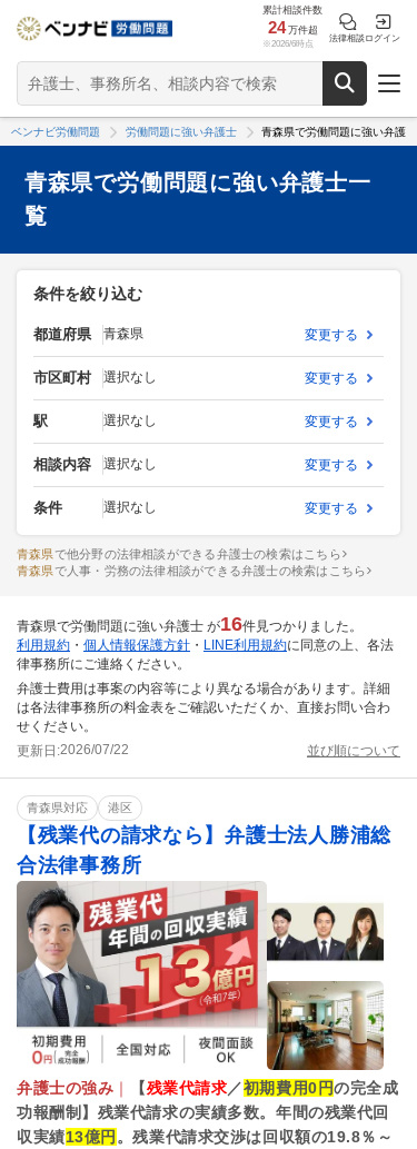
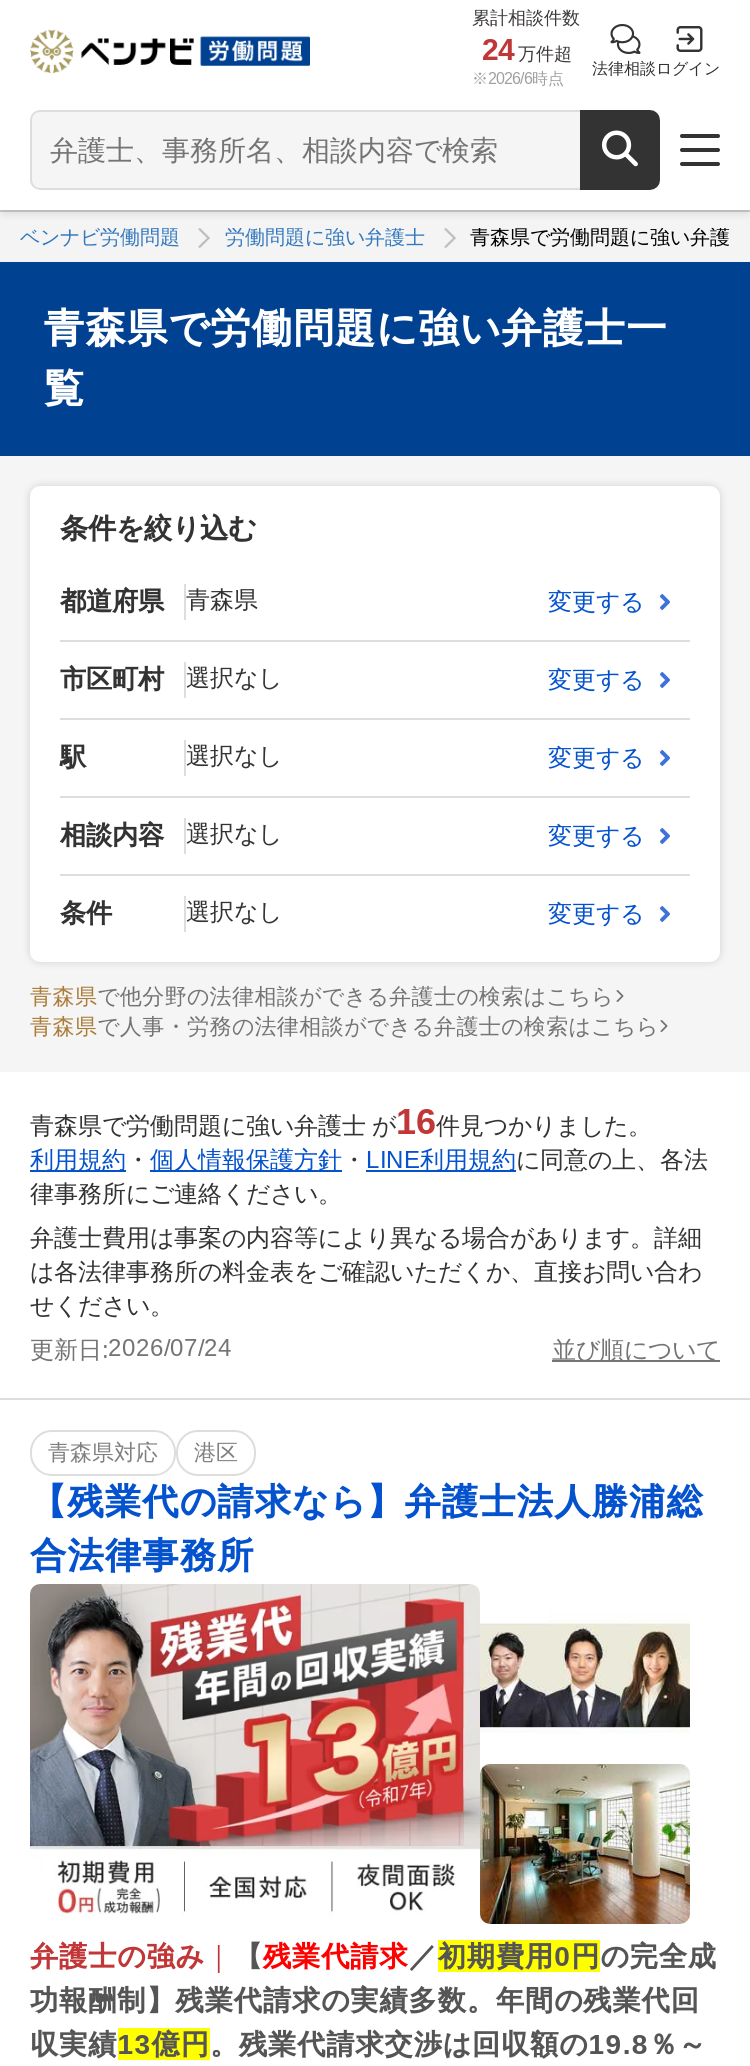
[17,742,129,758] 更新日: 2026/07/22 -> [30,1334,232,1364] 更新日: 2026/07/24

